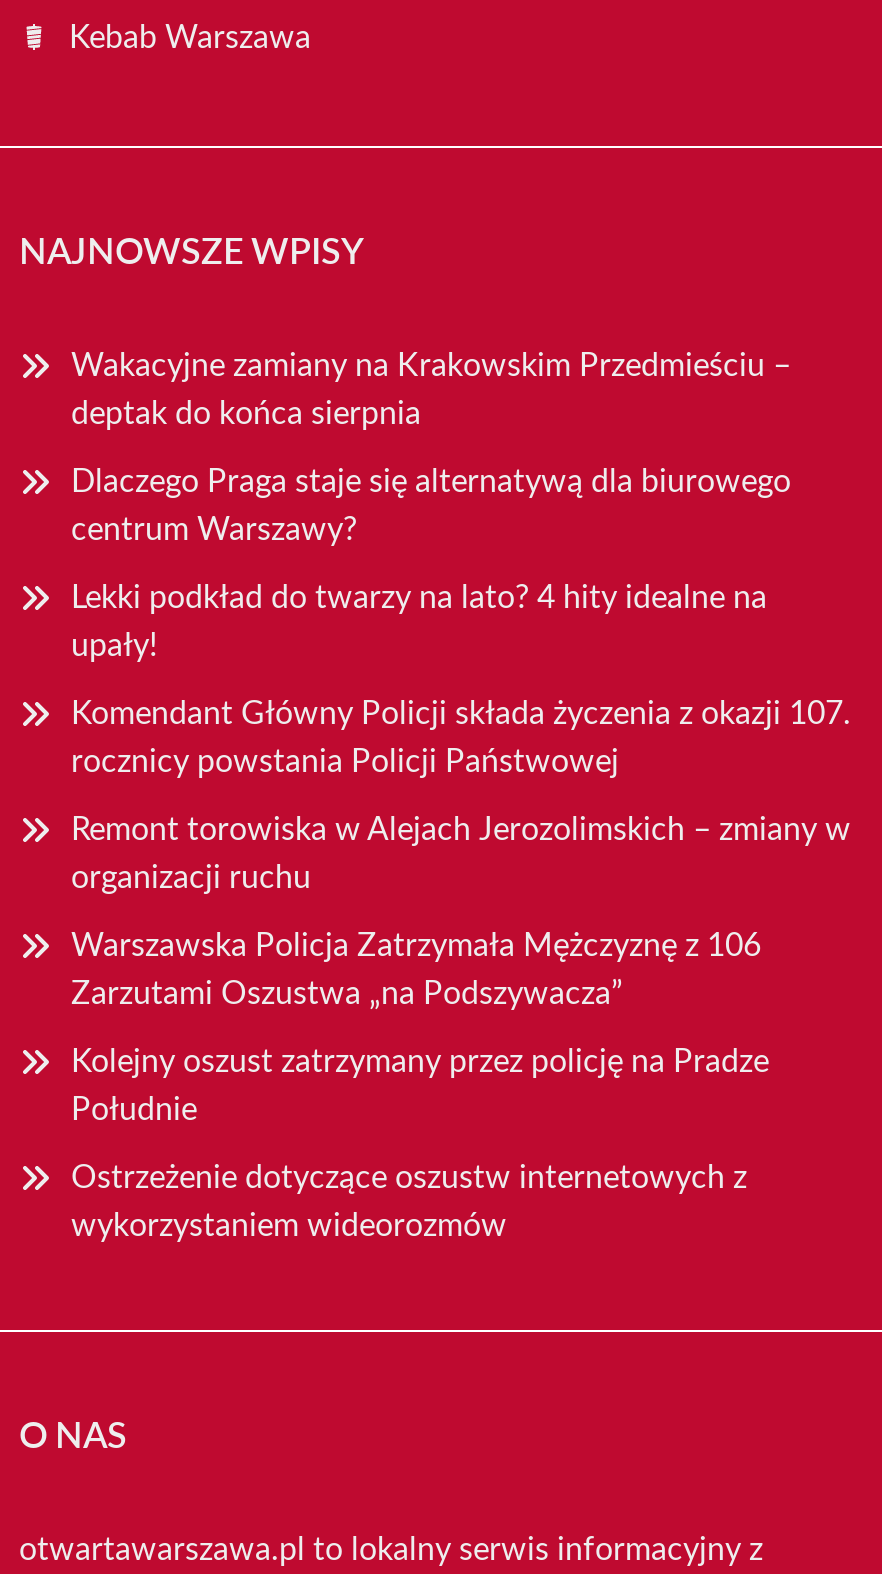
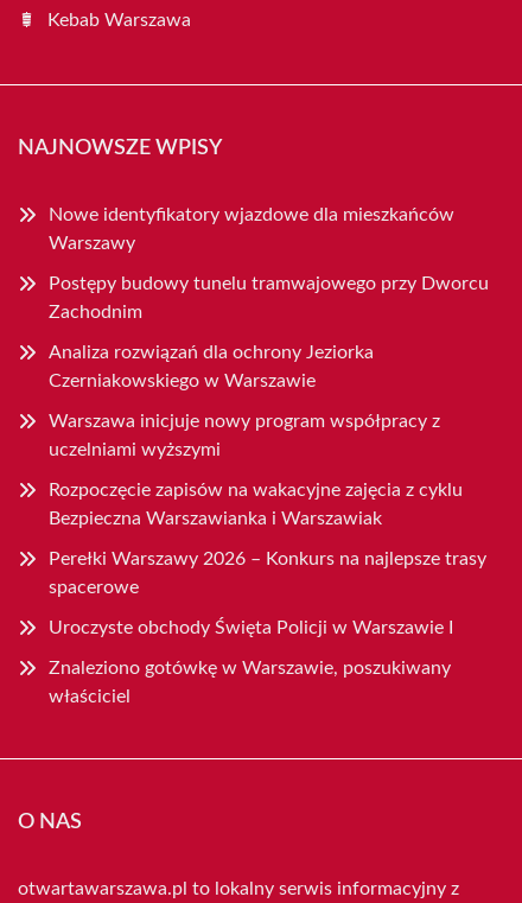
[71,350,851,1242] Wakacyjne zamiany na Krakowskim Przedmieściu – | deptak do końca sierpnia | Dlaczego Praga staje się alternatywą dla biurowego | centrum Warszawy? | Lekki podkład do twarzy na lato? 4 hity idealne na | upały! | Komendant Główny Policji składa życzenia z okazji 107. | rocznicy powstania Policji Państwowej | Remont torowiska w Alejach Jerozolimskich – zmiany w | organizacji ruchu | Warszawska Policja Zatrzymała Mężczyznę z 106 | Zarzutami Oszustwa „na Podszywacza” | Kolejny oszust zatrzymany przez policję na Pradze | Południe | Ostrzeżenie dotyczące oszustw internetowych z | wykorzystaniem wideorozmów -> [49,205,489,706] Nowe identyfikatory wjazdowe dla mieszkańców | Warszawy | Postępy budowy tunelu tramwajowego przy Dworcu | Zachodnim | Analiza rozwiązań dla ochrony Jeziorka | Czerniakowskiego w Warszawie | Warszawa inicjuje nowy program współpracy z | uczelniami wyższymi | Rozpoczęcie zapisów na wakacyjne zajęcia z cyklu | Bezpieczna Warszawianka i Warszawiak | Perełki Warszawy 2026 – Konkurs na najlepsze trasy | spacerowe | Uroczyste obchody Święta Policji w Warszawie I | Znaleziono gotówkę w Warszawie, poszukiwany | właściciel

